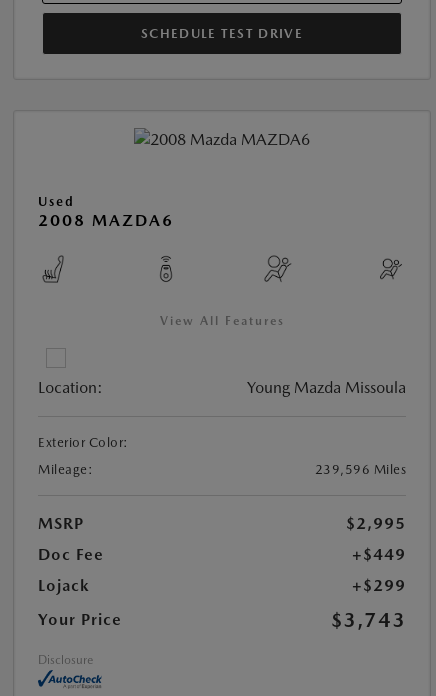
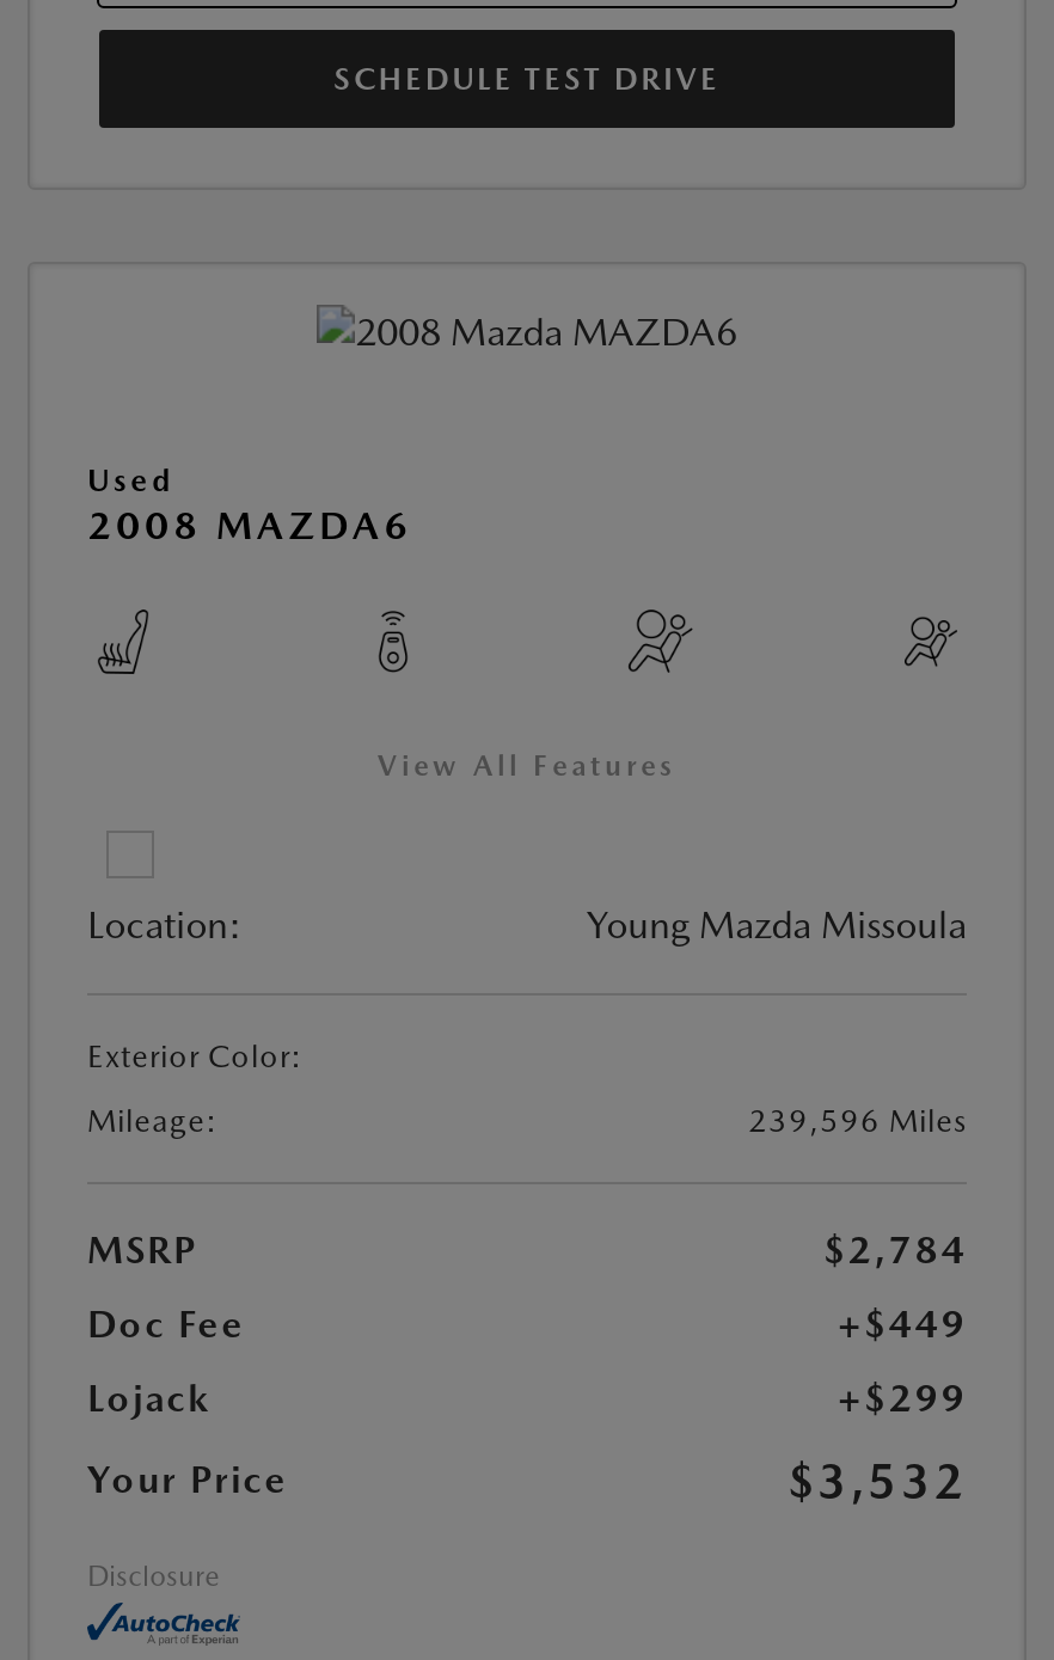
[346,514,406,533] $2,995 -> [823,1228,967,1274] $2,784
[331,608,406,632] $3,743 -> [788,1453,967,1510] $3,532

